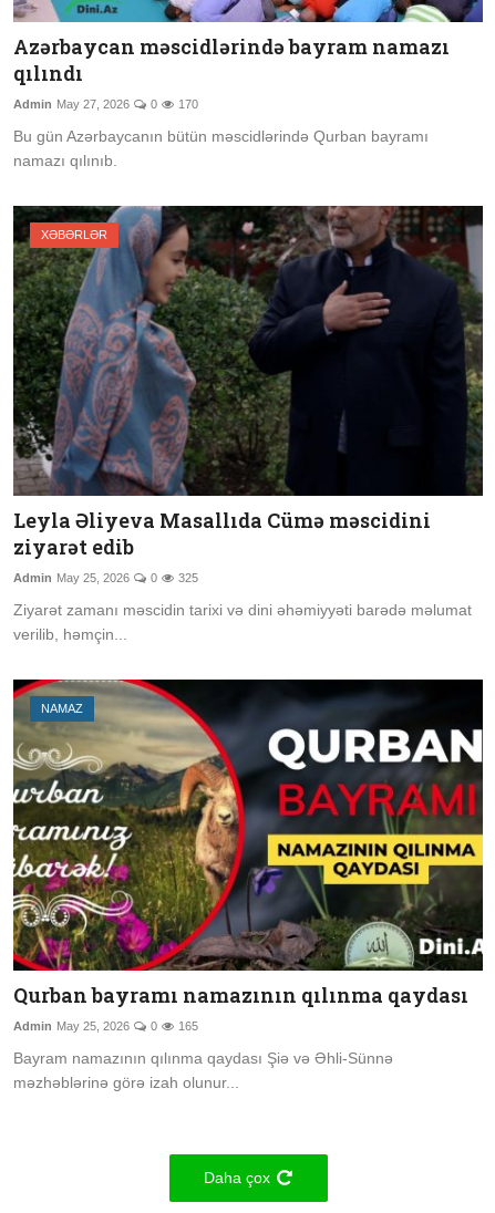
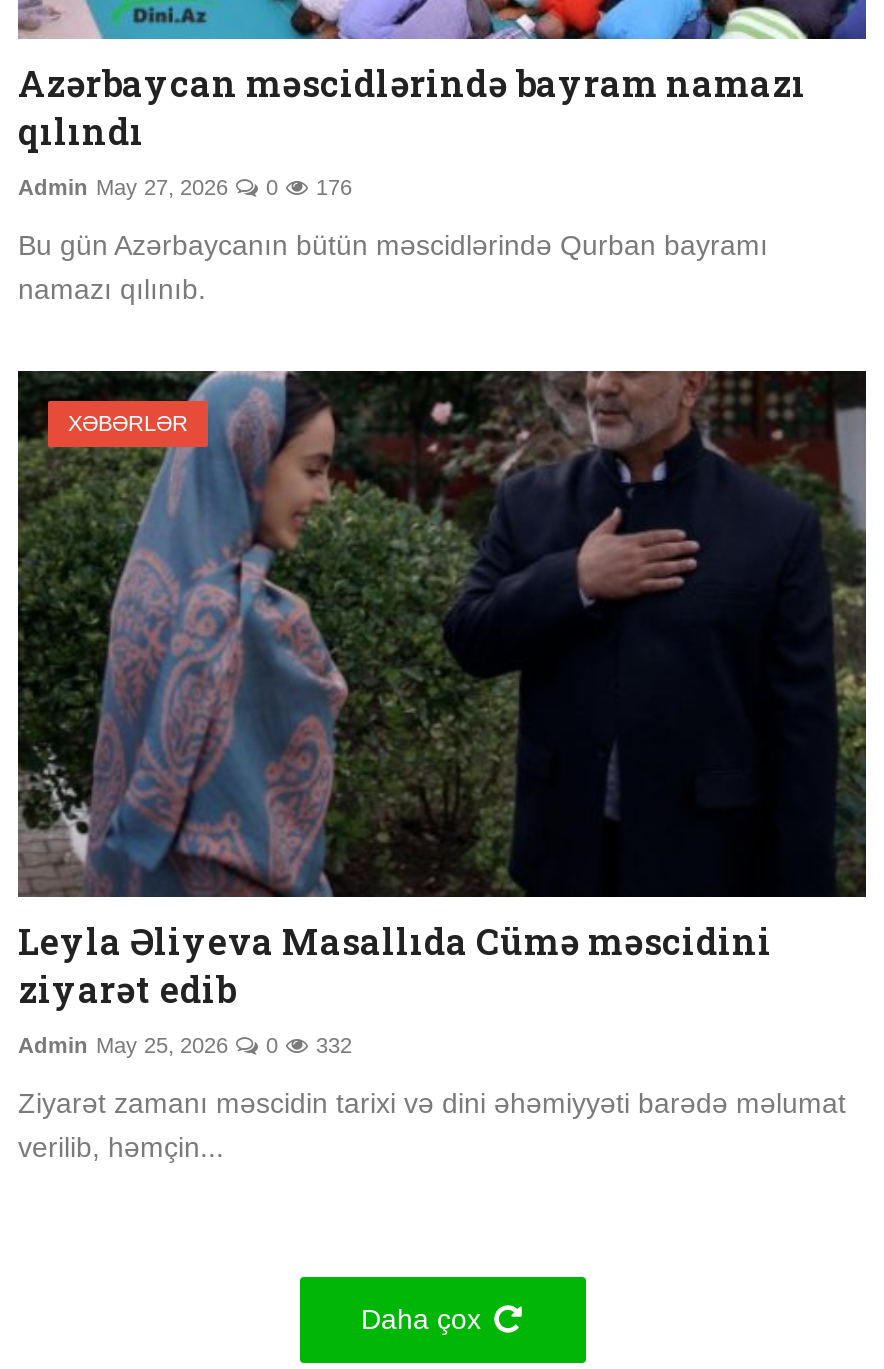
[13,97,198,111] Admin May 27, 2026 0 170 -> [18,176,352,200] Admin May 27, 2026 0 176
[13,572,198,585] Admin May 25, 2026 0 325 -> [18,1033,352,1057] Admin May 25, 2026 0 332
[12,678,484,972] [image] | NAMAZ -> none
[13,982,468,1091] Qurban bayramı namazının qılınma qaydası | Admin May 25, 2026 | 0 | 165 | Bayram namazının qılınma qaydası Şiə və Əhli-Sünnə | məzhəblərinə görə izah olunur... -> none

